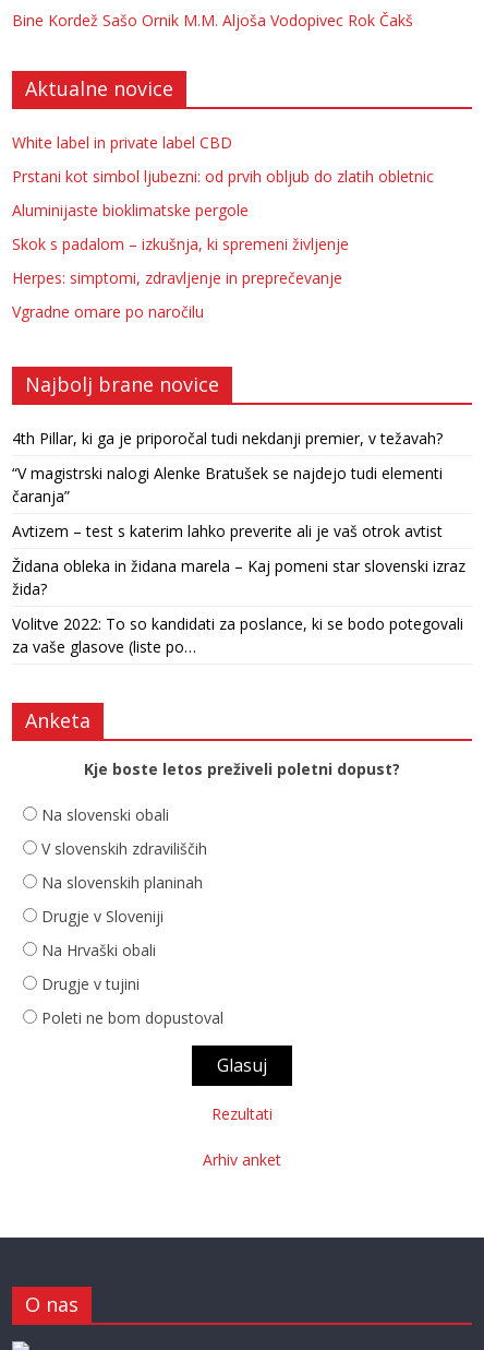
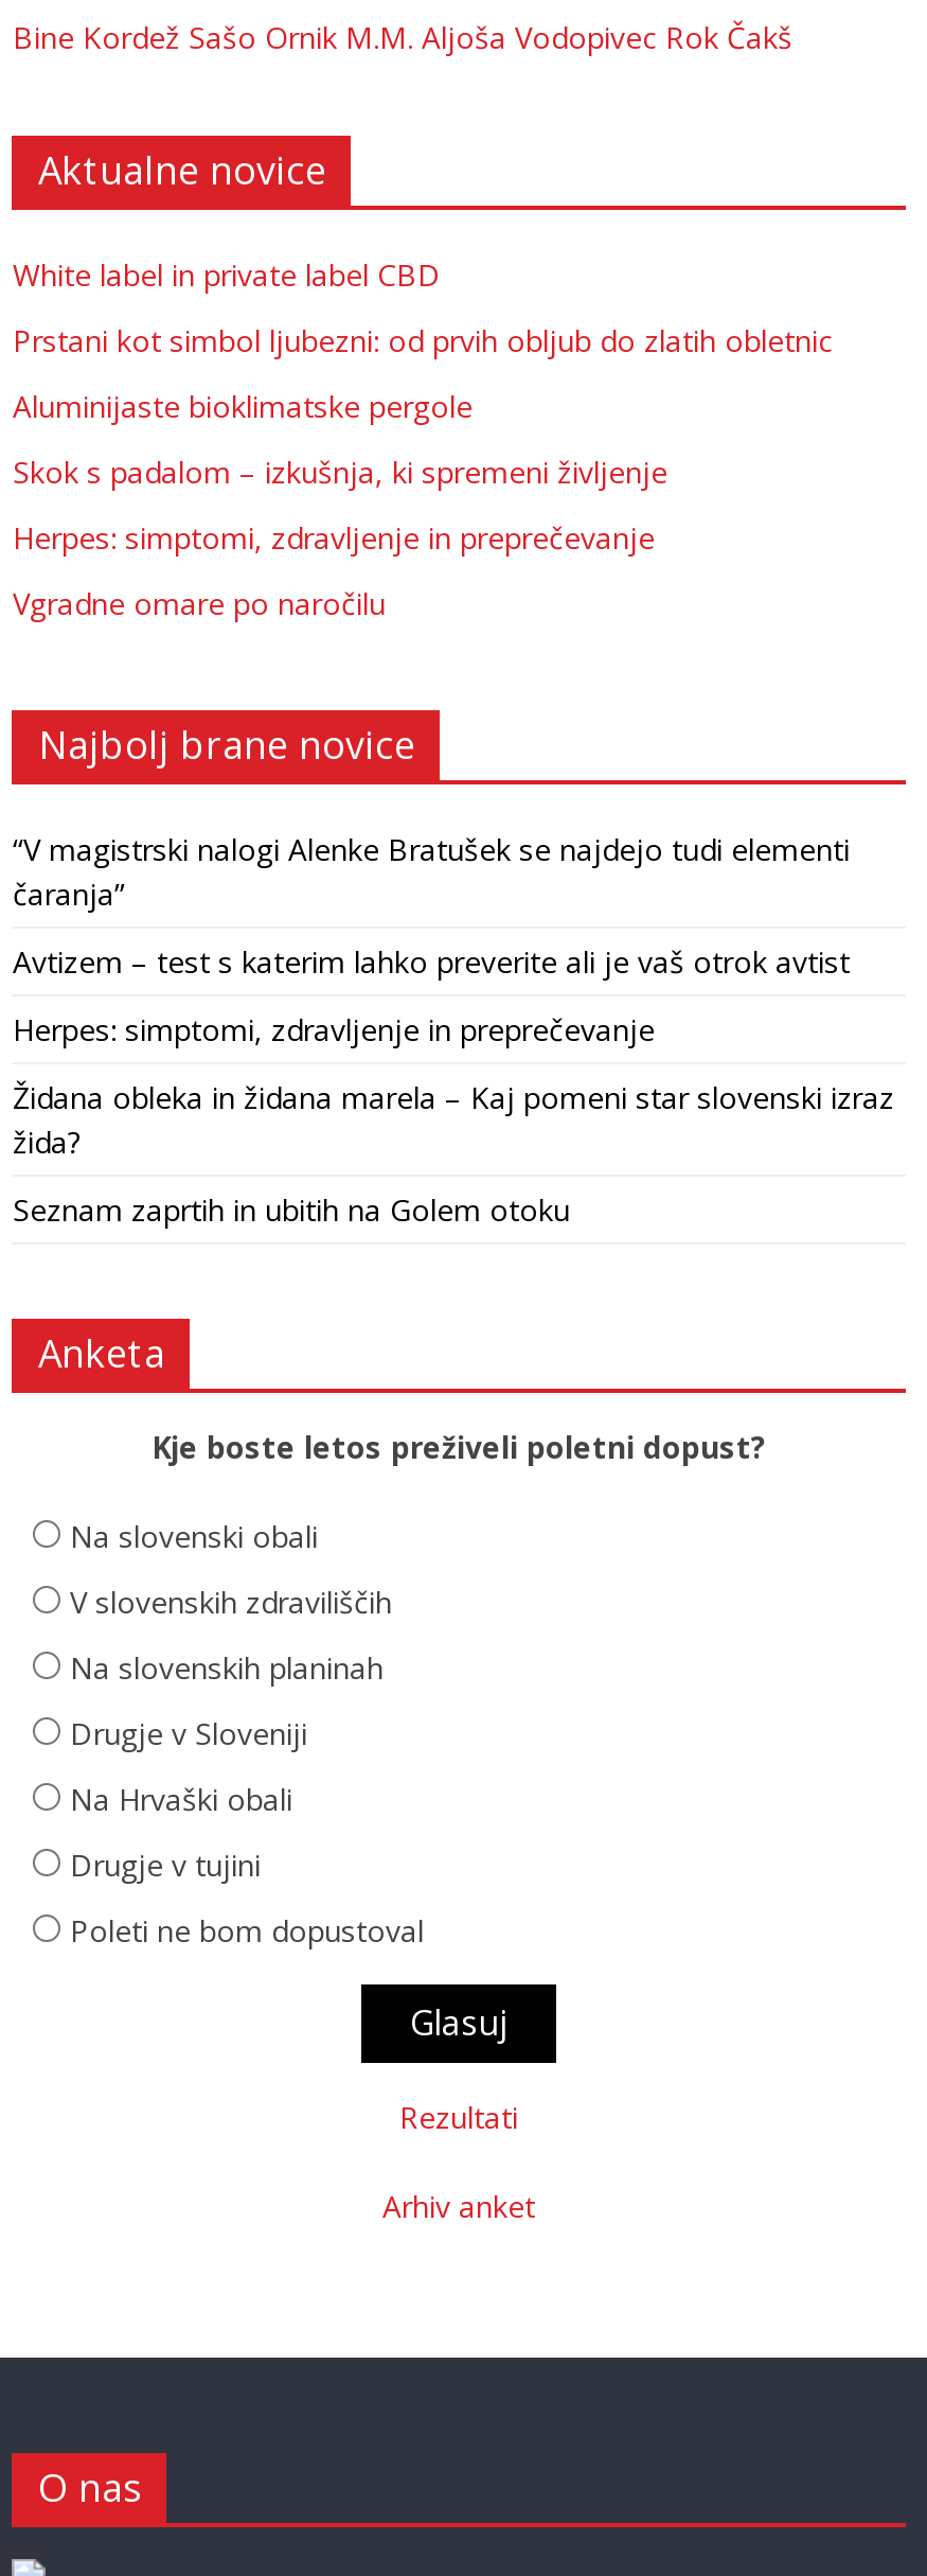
[12,428,443,449] 4th Pillar, ki ga je priporočal tudi nekdanji premier, v težavah? -> none
none -> [13,1009,655,1049] Herpes: simptomi, zdravljenje in preprečevanje
[12,613,464,657] Volitve 2022: To so kandidati za poslance, ki se bodo potegovali | za vaše glasove (liste po… -> [13,1189,570,1230] Seznam zaprtih in ubitih na Golem otoku

